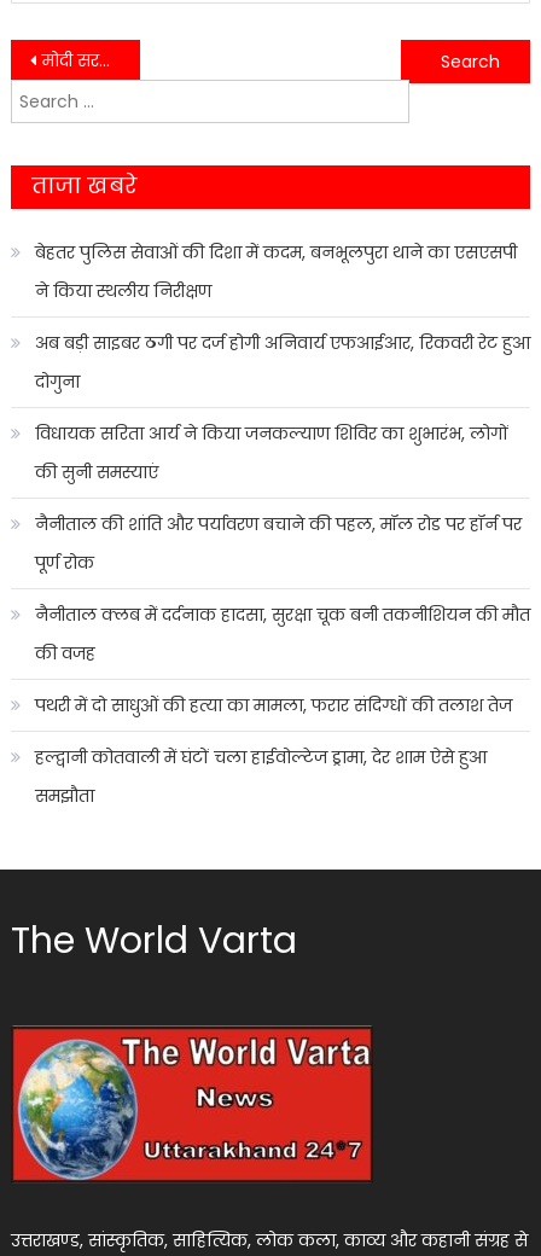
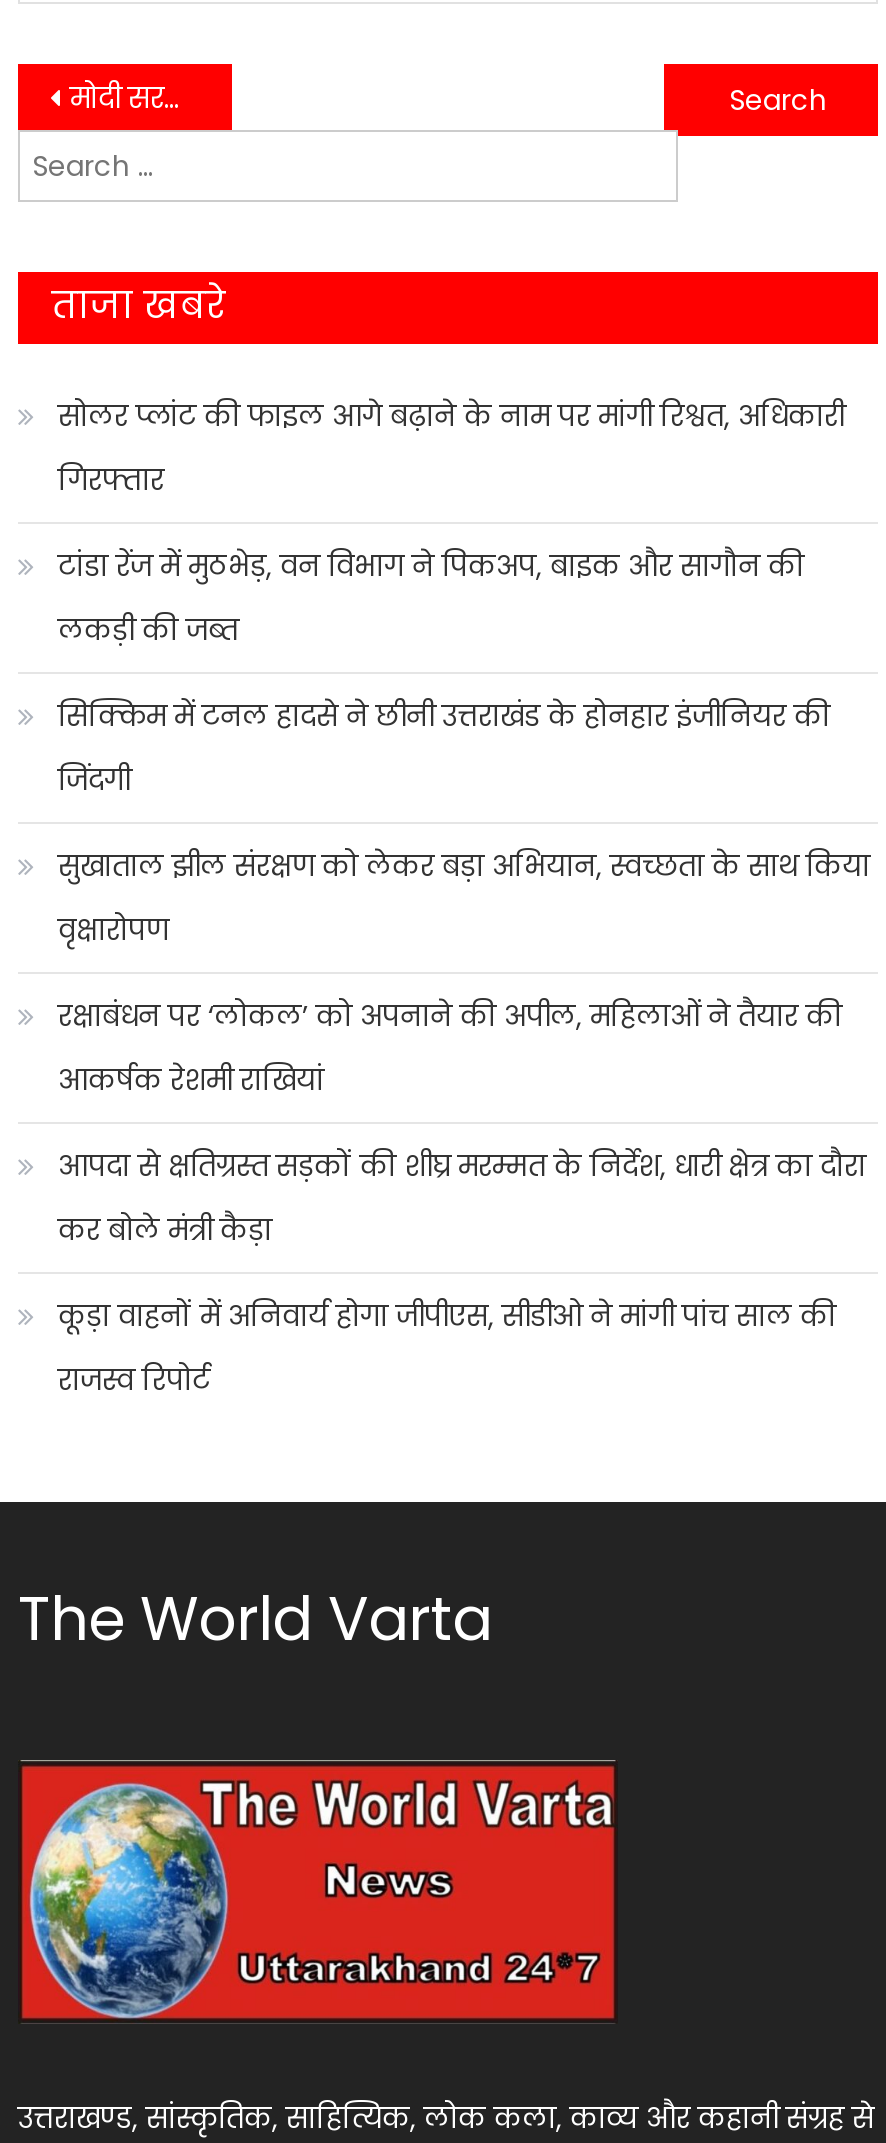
[35,241,530,808] बेहतर पुलिस सेवाओं की दिशा में कदम, बनभूलपुरा थाने का एसएसपी | ने किया स्थलीय निरीक्षण | अब बड़ी साइबर ठगी पर दर्ज होगी अनिवार्य एफआईआर, रिकवरी रेट हुआ | दोगुना | विधायक सरिता आर्य ने किया जनकल्याण शिविर का शुभारंभ, लोगों | की सुनी समस्याएं | नैनीताल की शांति और पर्यावरण बचाने की पहल, मॉल रोड पर हॉर्न पर | पूर्ण रोक | नैनीताल क्लब में दर्दनाक हादसा, सुरक्षा चूक बनी तकनीशियन की मौत | की वजह | पथरी में दो साधुओं की हत्या का मामला, फरार संदिग्धों की तलाश तेज | हल्द्वानी कोतवाली में घंटों चला हाईवोल्टेज ड्रामा, देर शाम ऐसे हुआ | समझौता -> [58,397,870,1401] सोलर प्लांट की फाइल आगे बढ़ाने के नाम पर मांगी रिश्वत, अधिकारी | गिरफ्तार | टांडा रेंज में मुठभेड़, वन विभाग ने पिकअप, बाइक और सागौन की | लकड़ी की जब्त | सिक्किम में टनल हादसे ने छीनी उत्तराखंड के होनहार इंजीनियर की | जिंदगी | सुखाताल झील संरक्षण को लेकर बड़ा अभियान, स्वच्छता के साथ किया | वृक्षारोपण | रक्षाबंधन पर ‘लोकल’ को अपनाने की अपील, महिलाओं ने तैयार की | आकर्षक रेशमी राखियां | आपदा से क्षतिग्रस्त सड़कों की शीघ्र मरम्मत के निर्देश, धारी क्षेत्र का दौरा | कर बोले मंत्री कैड़ा | कूड़ा वाहनों में अनिवार्य होगा जीपीएस, सीडीओ ने मांगी पांच साल की | राजस्व रिपोर्ट

